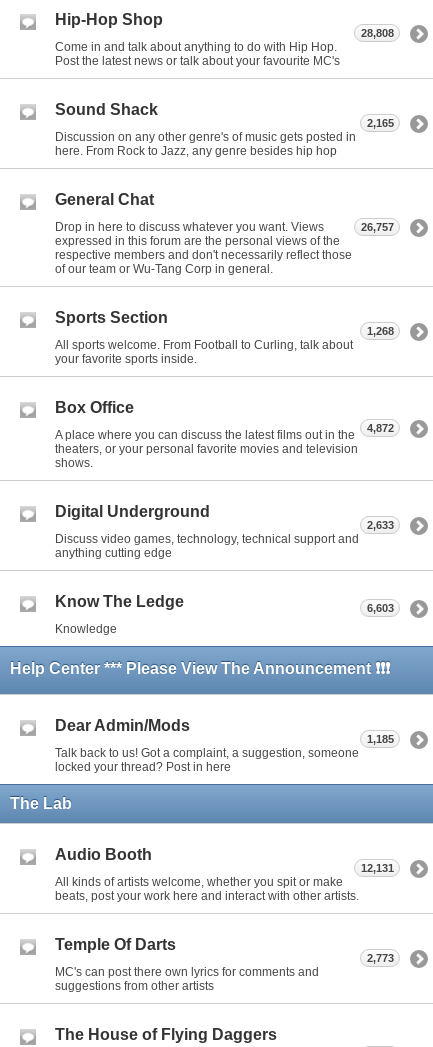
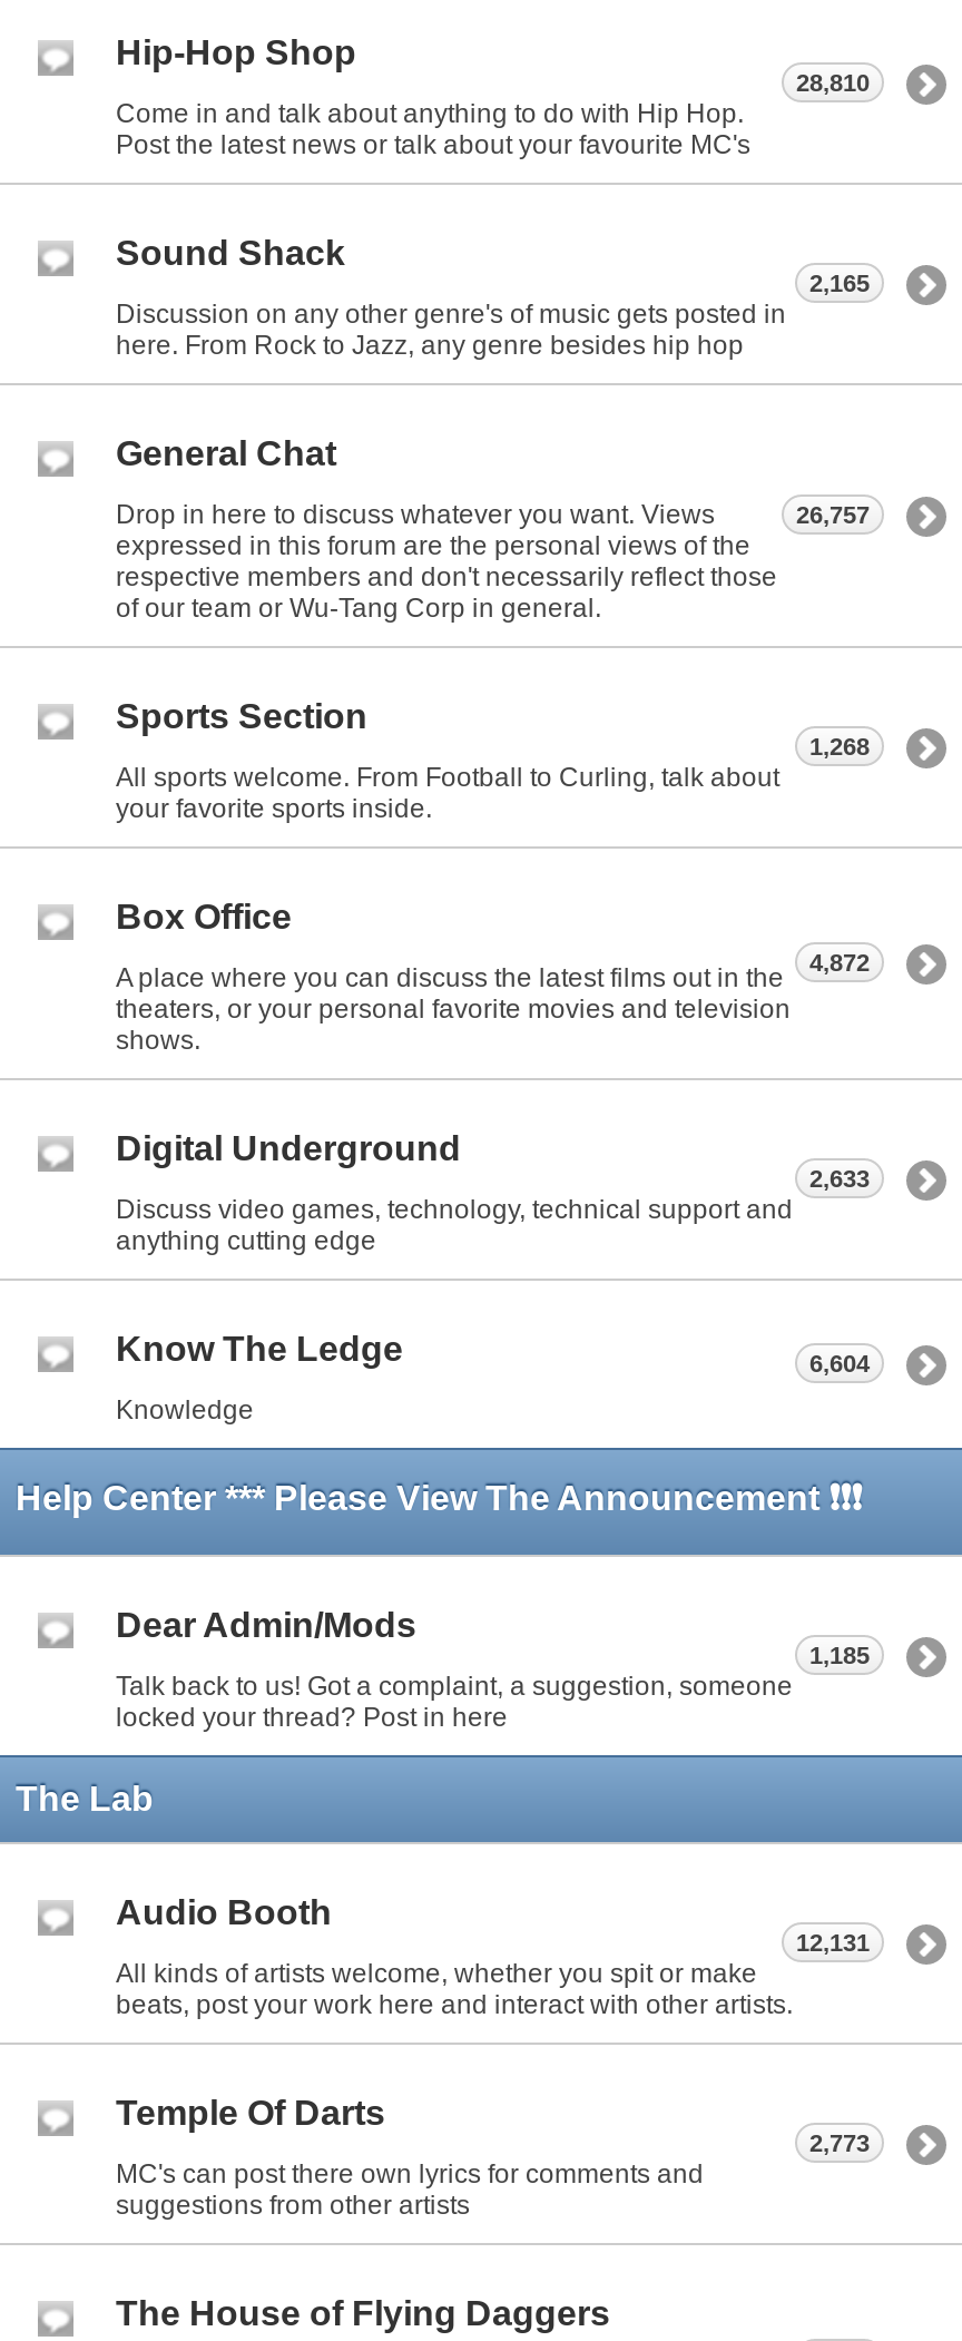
[360,27,393,39] 28,808 -> [796,70,870,96] 28,810
[366,602,393,614] 6,603 -> [809,1350,870,1377] 6,604

